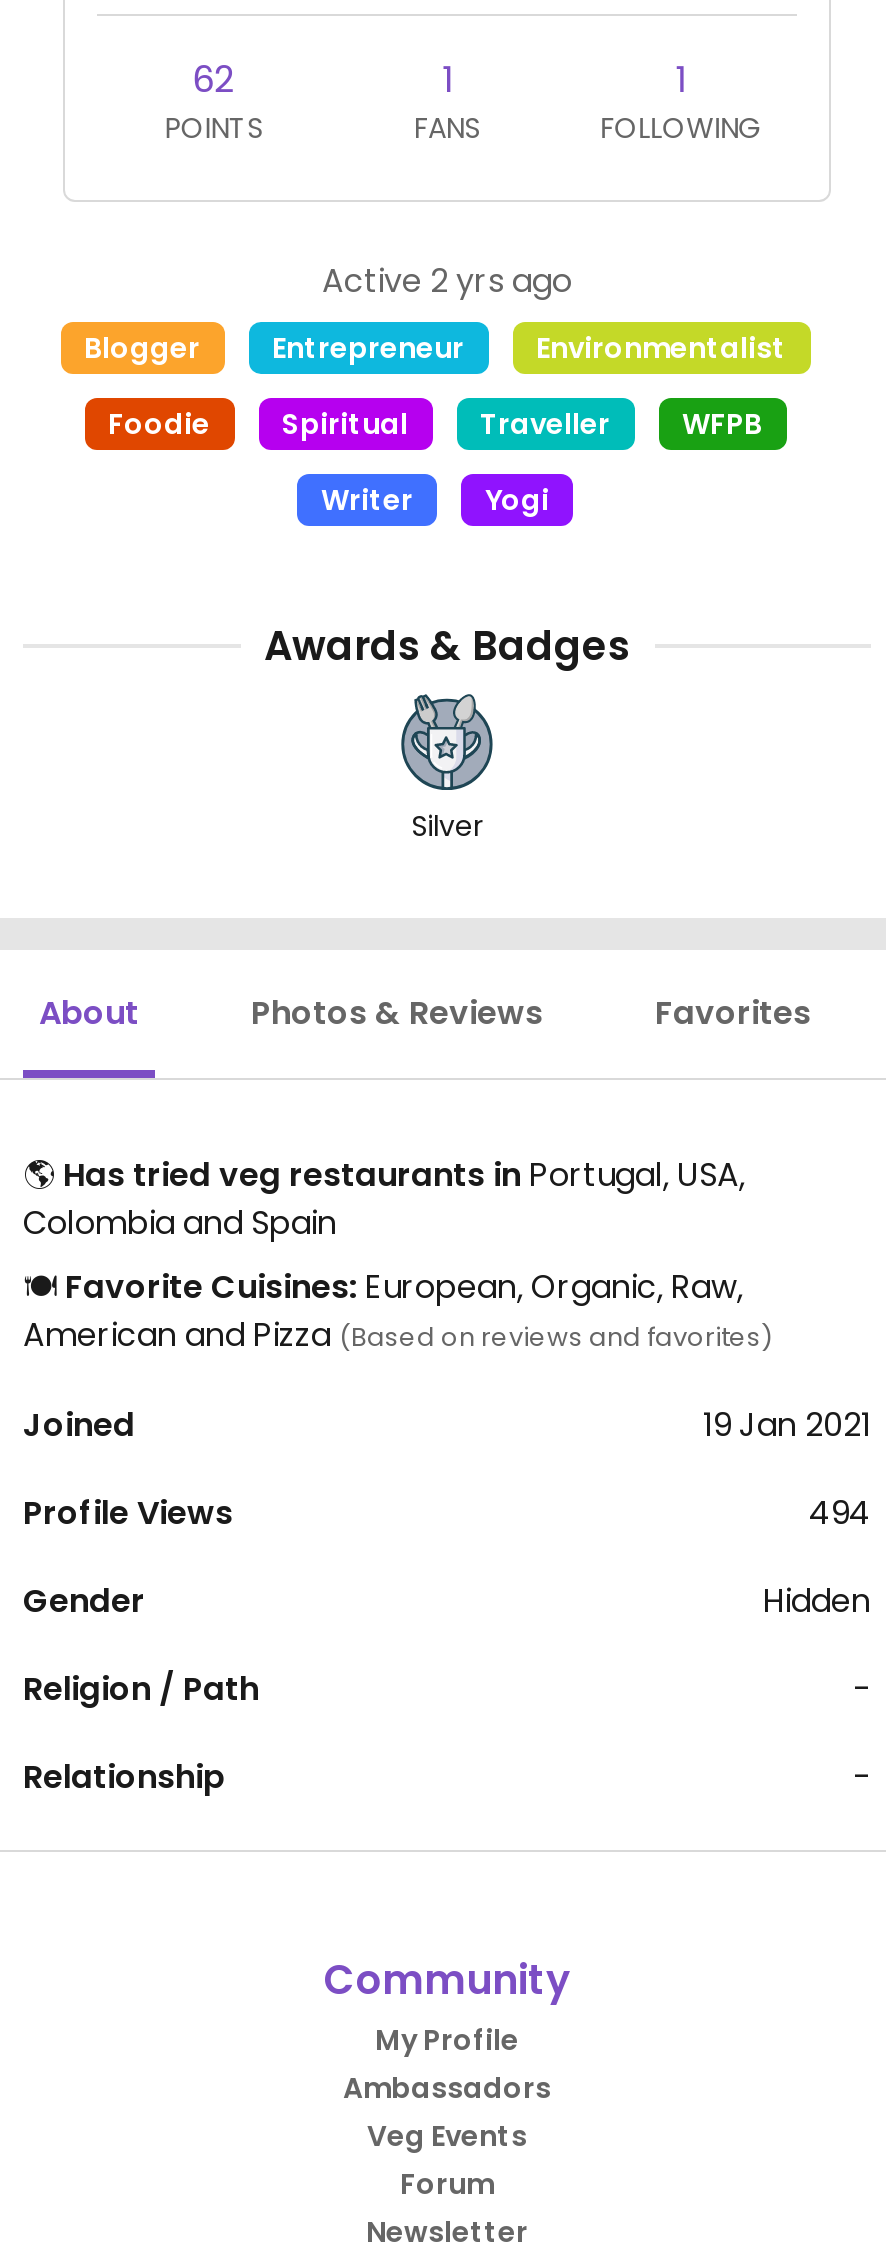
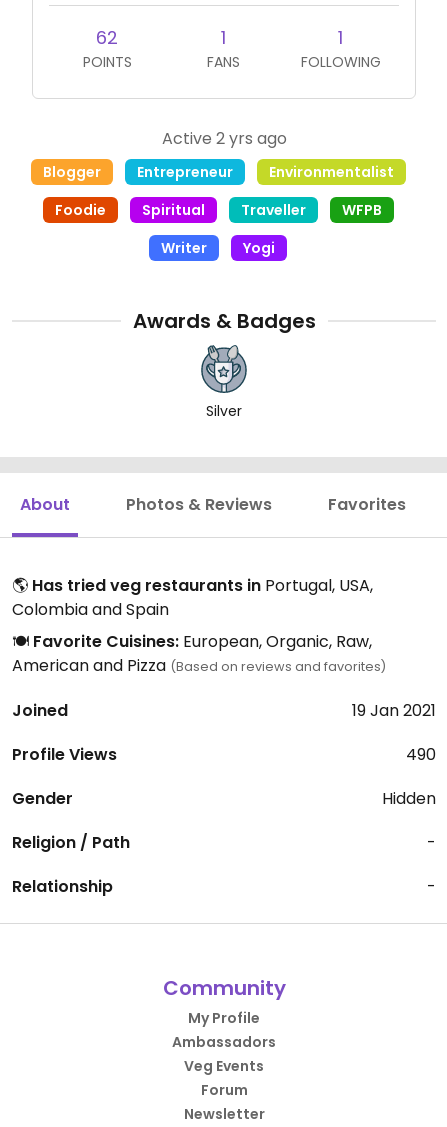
[809,1490,871,1536] 494 -> [406,743,436,766] 490

